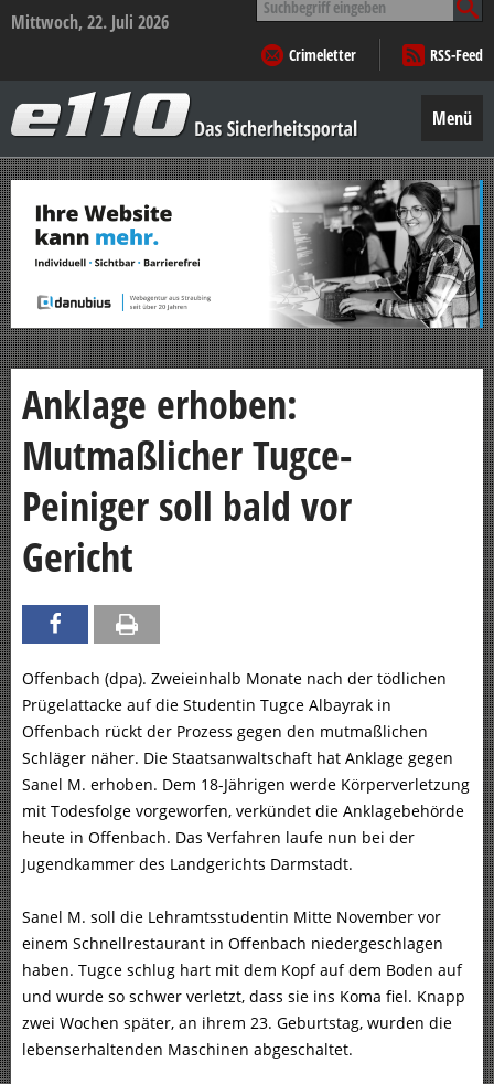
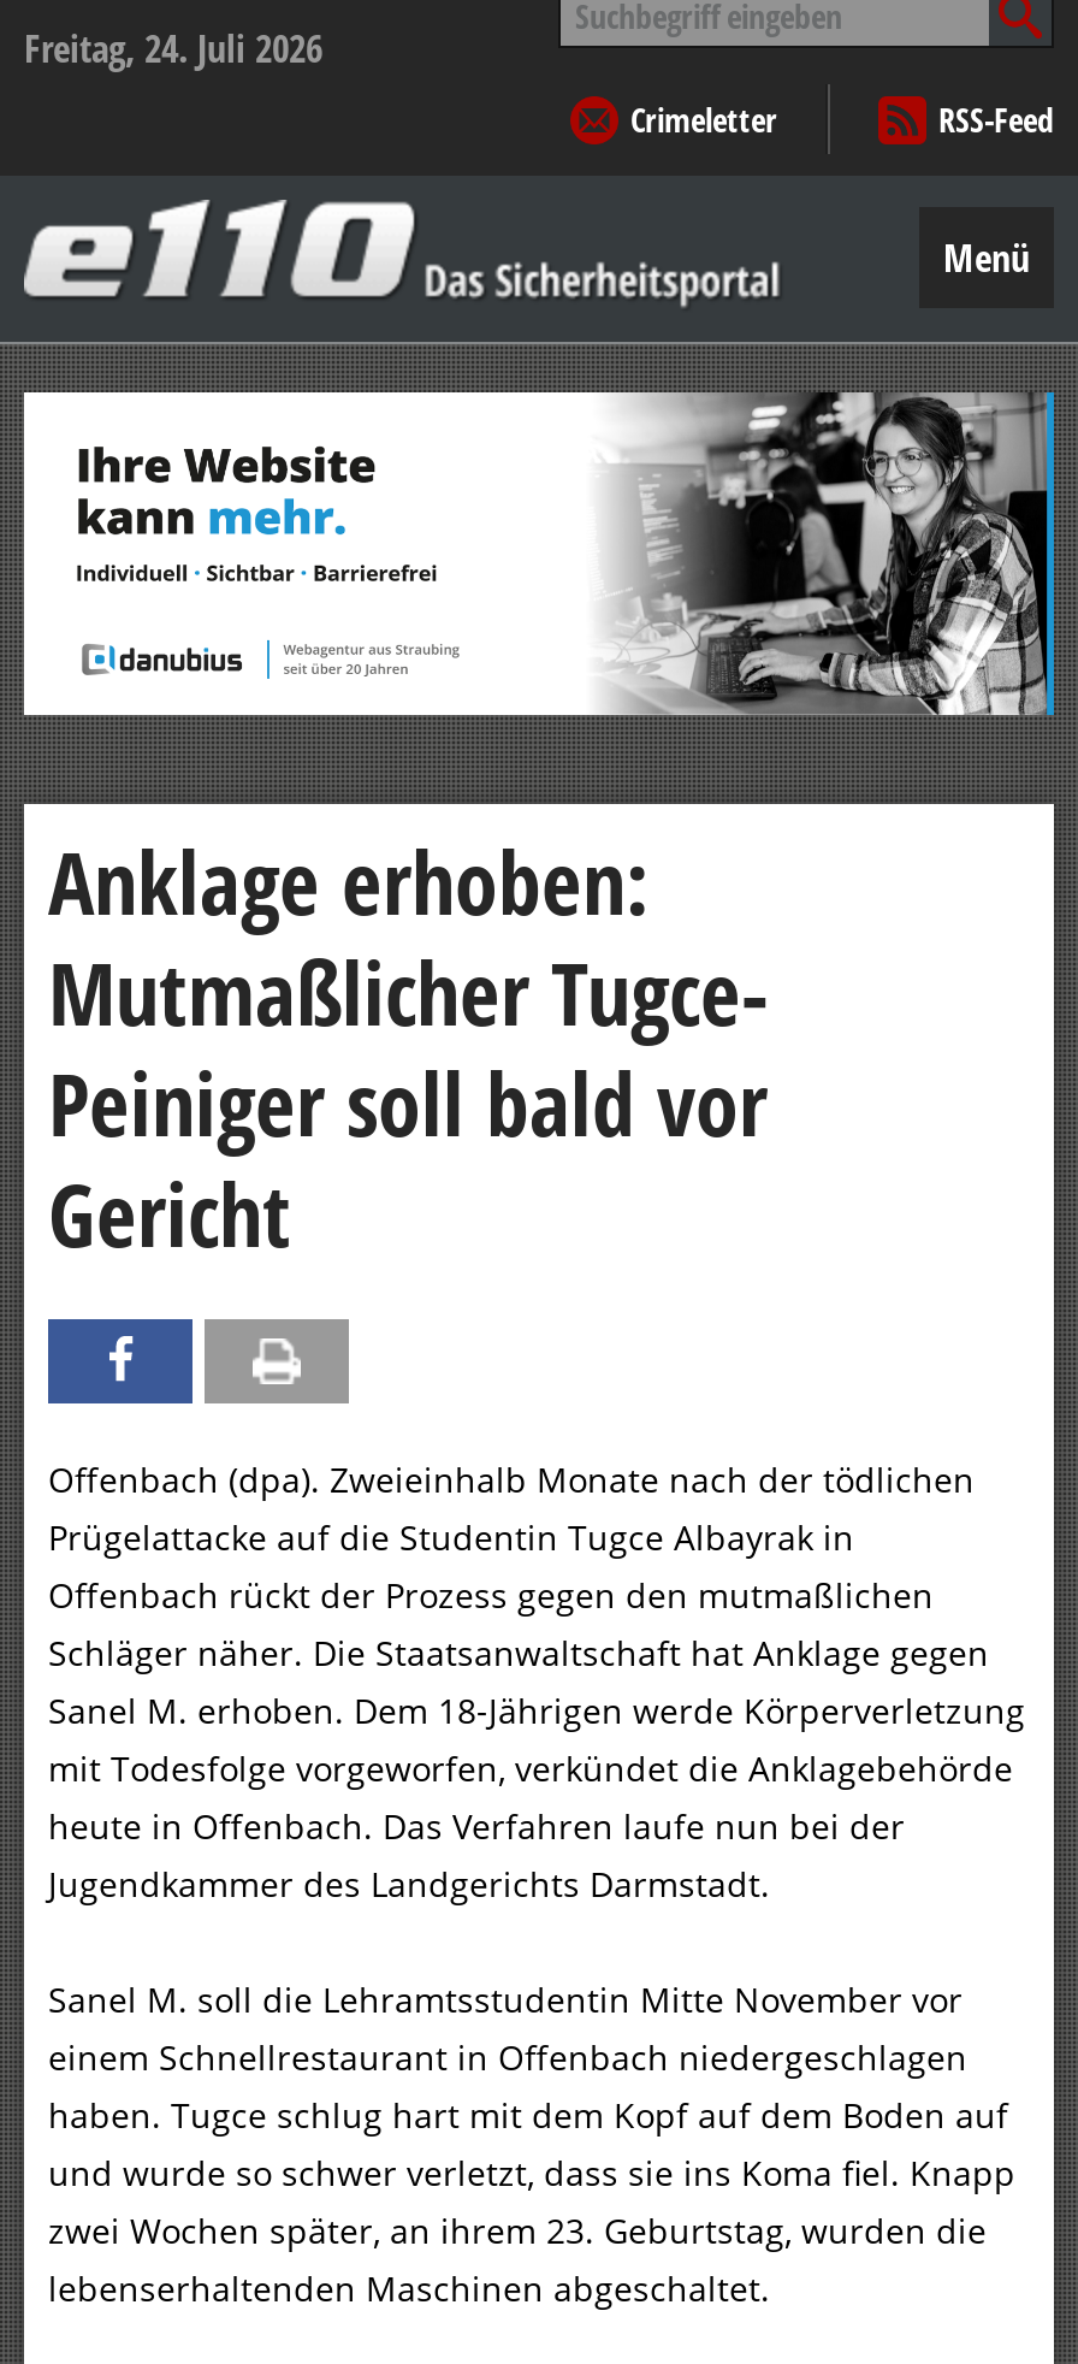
[11,10,169,34] Mittwoch, 22. Juli 2026 -> [24,22,322,75] Freitag, 24. Juli 2026

